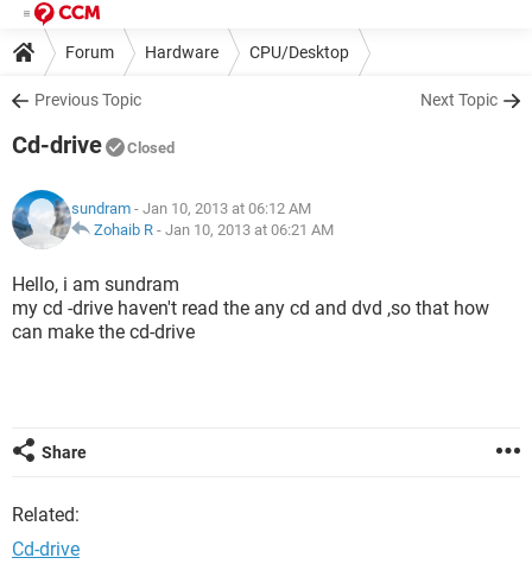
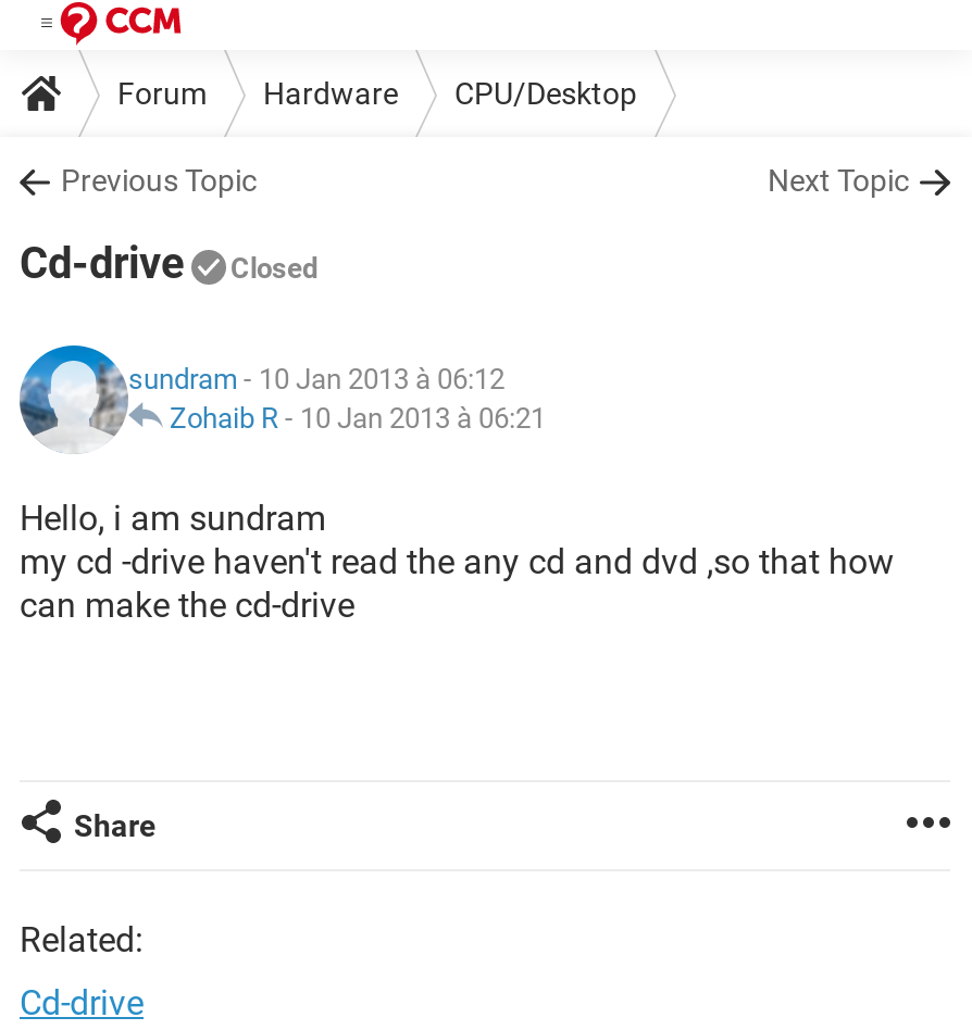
[71,199,334,239] sundram - Jan 10, 2013 at 06:12 AM | Zohaib R - Jan 10, 2013 at 06:21 AM -> [128,363,546,435] sundram - 10 Jan 2013 à 06:12 | Zohaib R - 10 Jan 2013 à 06:21

